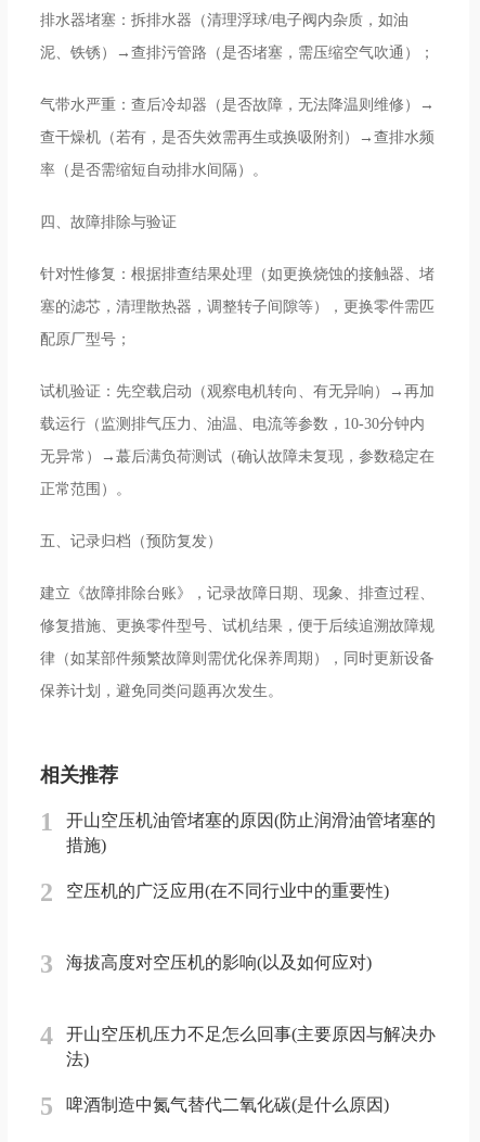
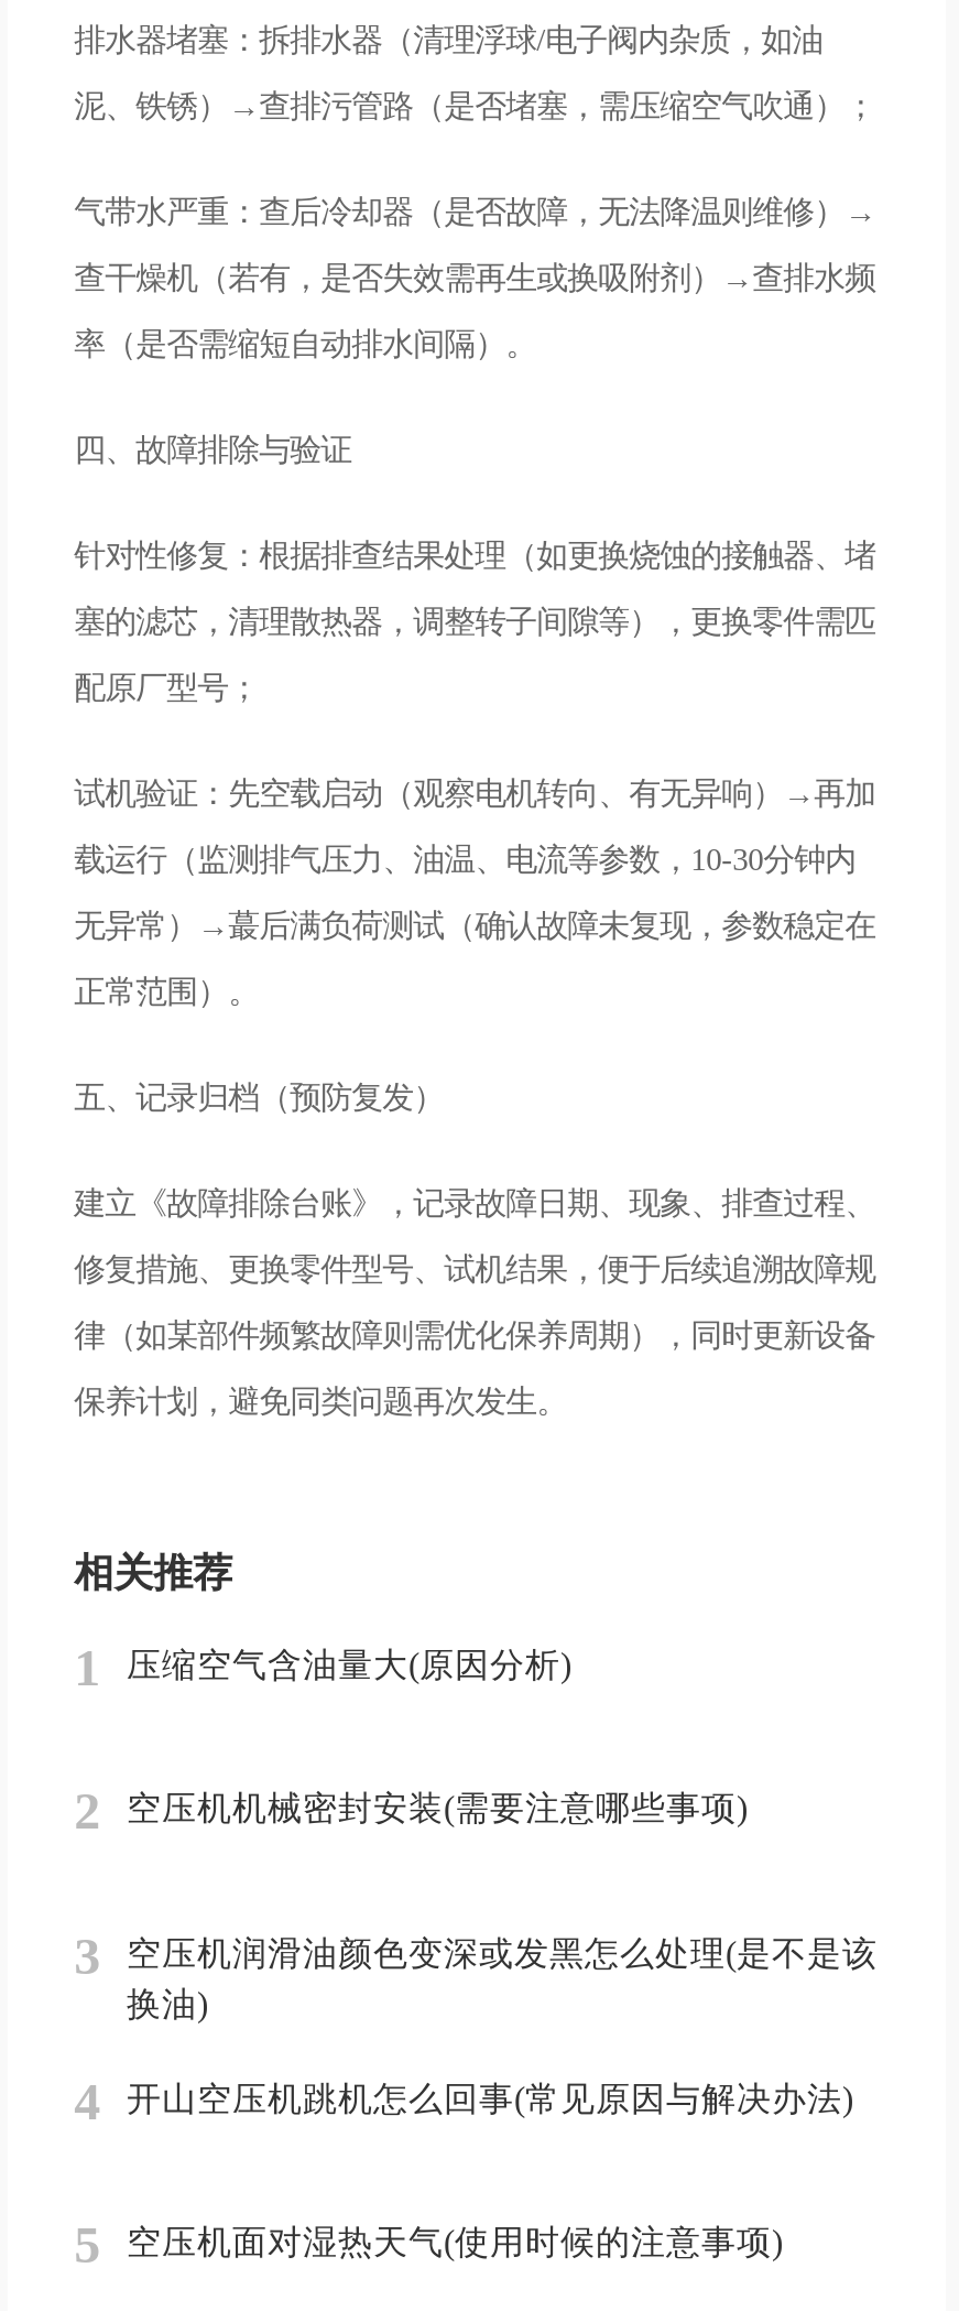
[66,810,436,854] 开山空压机油管堵塞的原因(防止润滑油管堵塞的 | 措施) -> [127,1645,571,1682] 压缩空气含油量大(原因分析)
[66,882,389,900] 空压机的广泛应用(在不同行业中的重要性) -> [127,1790,748,1827] 空压机机械密封安装(需要注意哪些事项)
[66,953,372,972] 海拔高度对空压机的影响(以及如何应对) -> [127,1934,878,2022] 空压机润滑油颜色变深或发黑怎么处理(是不是该 | 换油)
[66,1024,436,1068] 开山空压机压力不足怎么回事(主要原因与解决办 | 法) -> [127,2079,853,2116] 开山空压机跳机怎么回事(常见原因与解决办法)
[66,1096,389,1114] 啤酒制造中氮气替代二氧化碳(是什么原因) -> [127,2224,783,2261] 空压机面对湿热天气(使用时候的注意事项)

